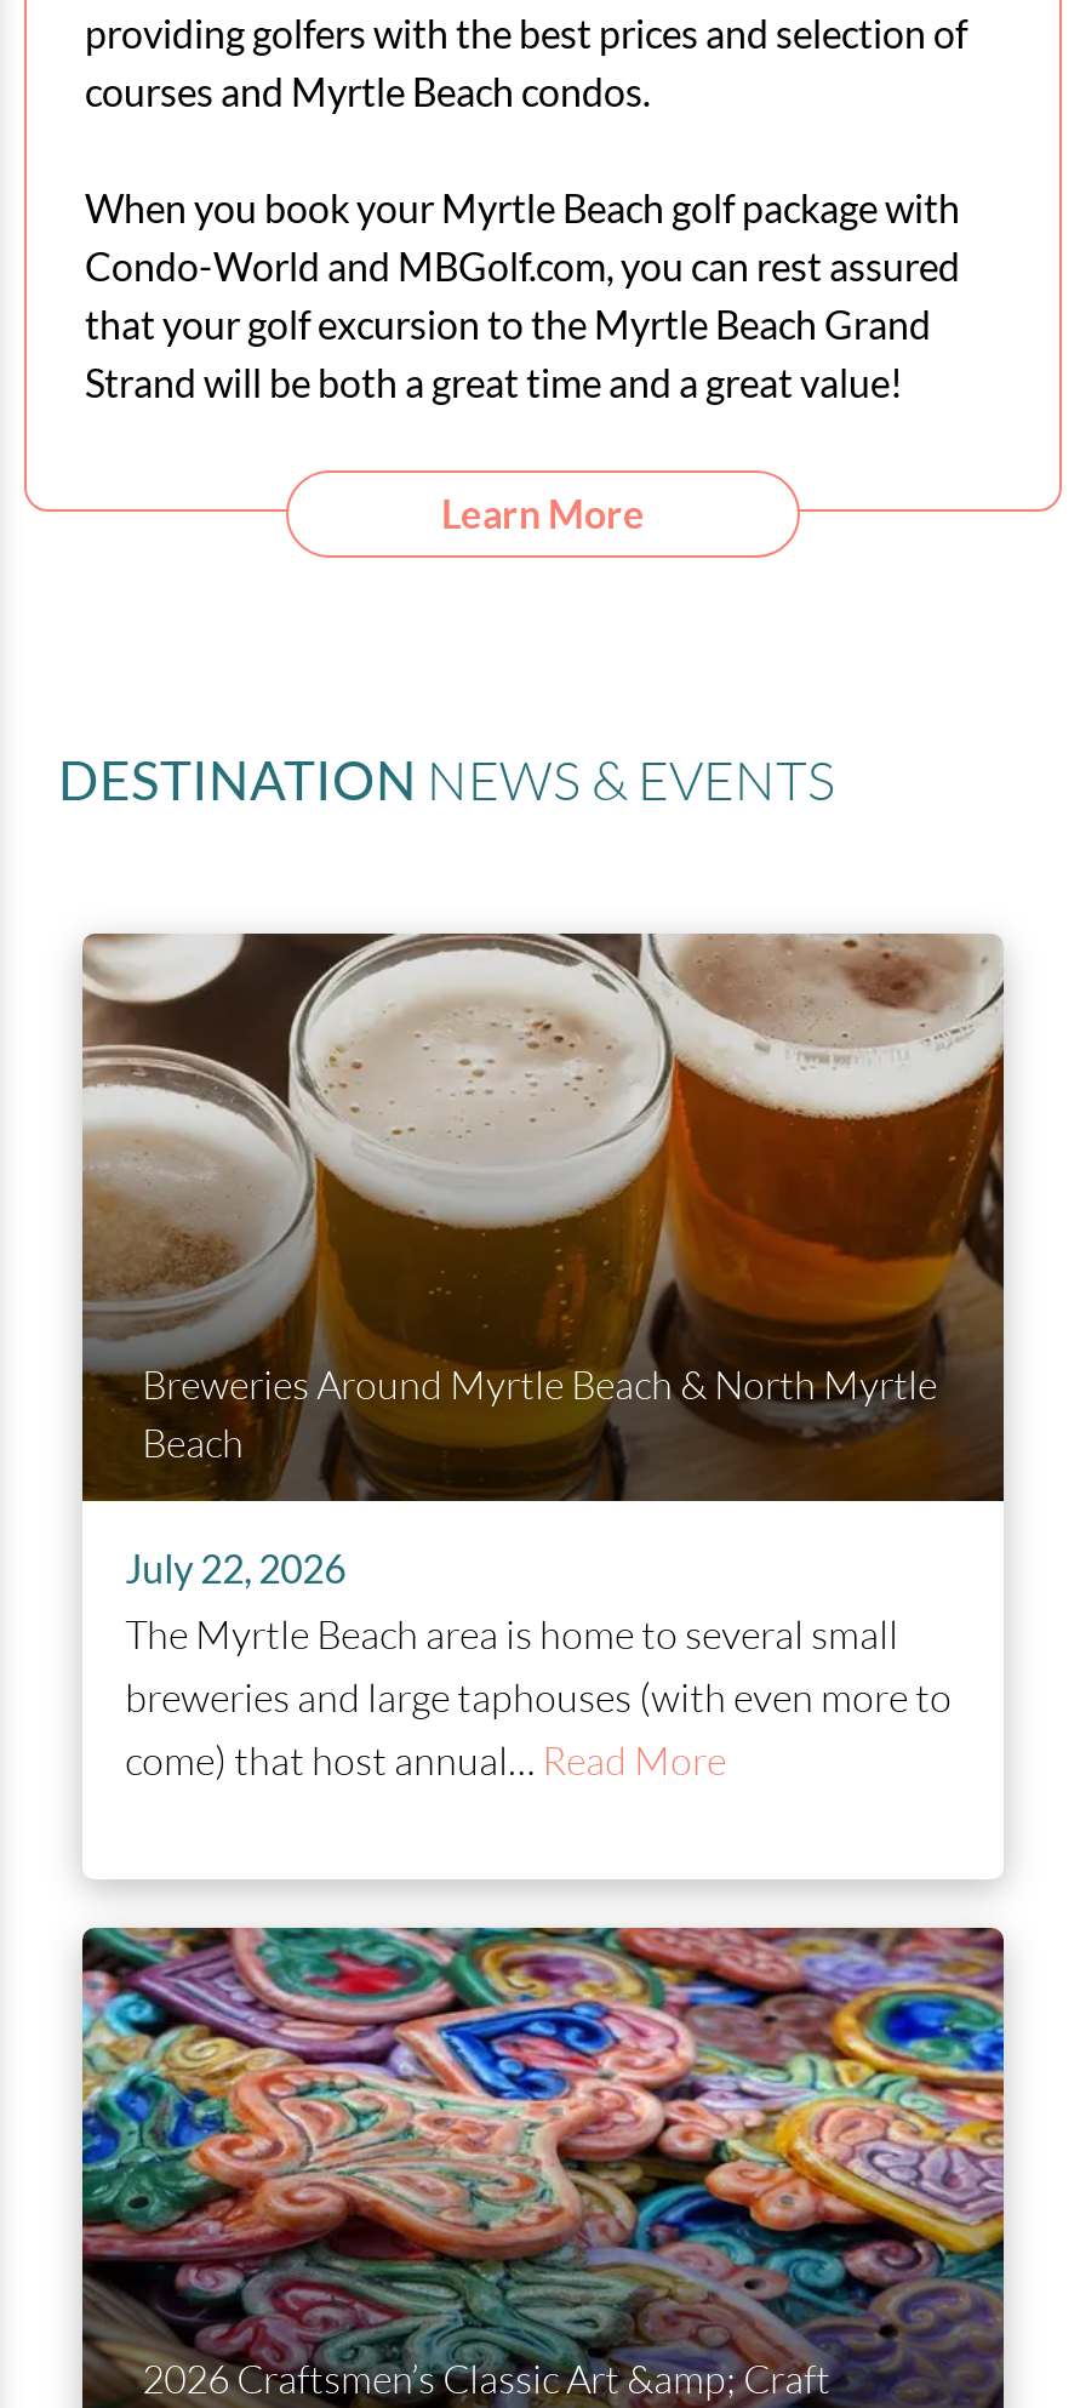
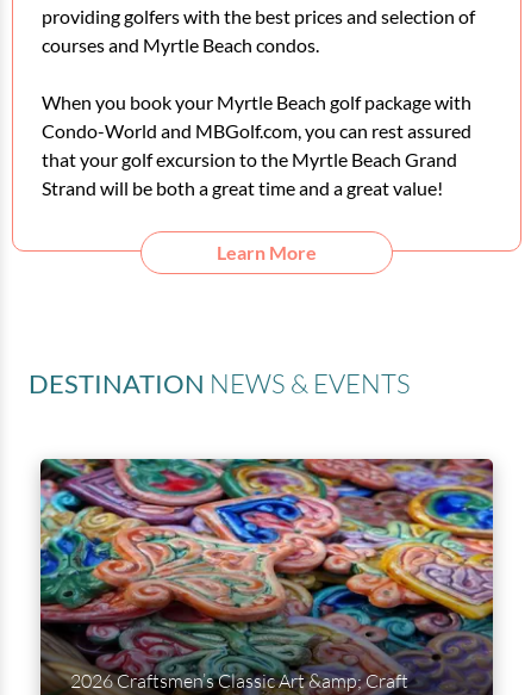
[80,931,1006,1785] [image] | Breweries Around Myrtle Beach & North Myrtle | Beach | July 22, 2026 | The Myrtle Beach area is home to several small | breweries and large taphouses (with even more to | come) that host annual… Read More -> none

